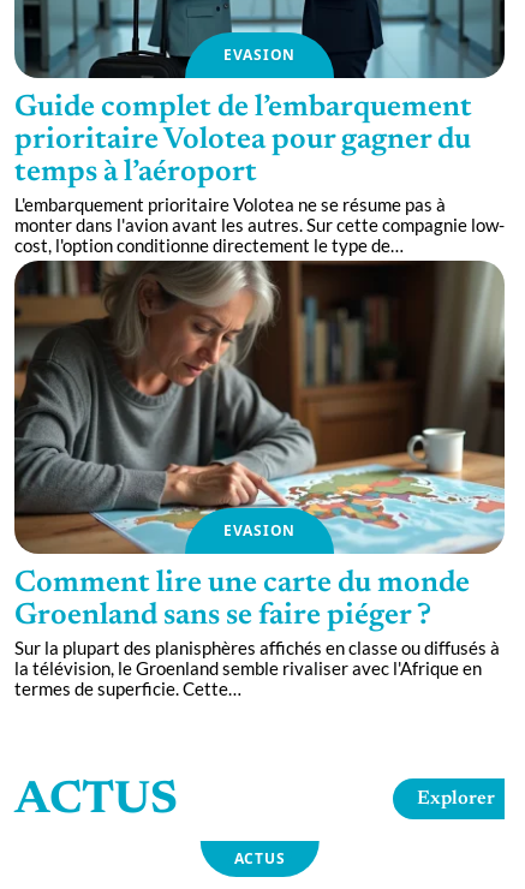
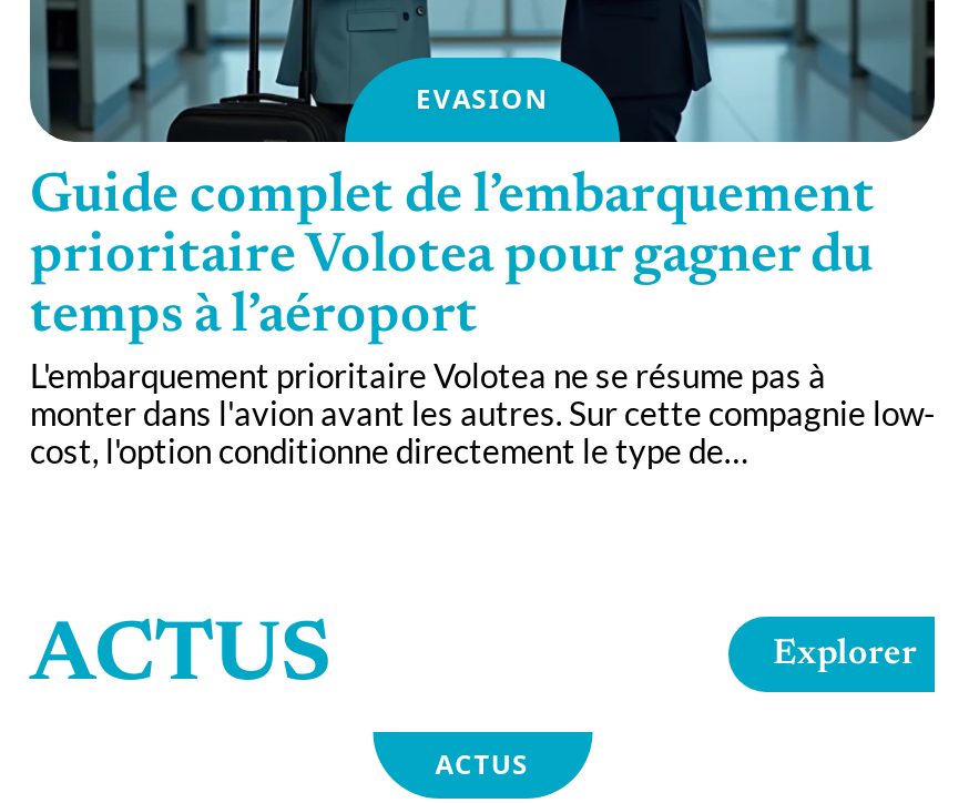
[13,259,506,700] [image] | EVASION | Comment lire une carte du monde | Groenland sans se faire piéger ? | Sur la plupart des planisphères affichés en classe ou diffusés à | la télévision, le Groenland semble rivaliser avec l'Afrique en | termes de superficie. Cette… -> none

